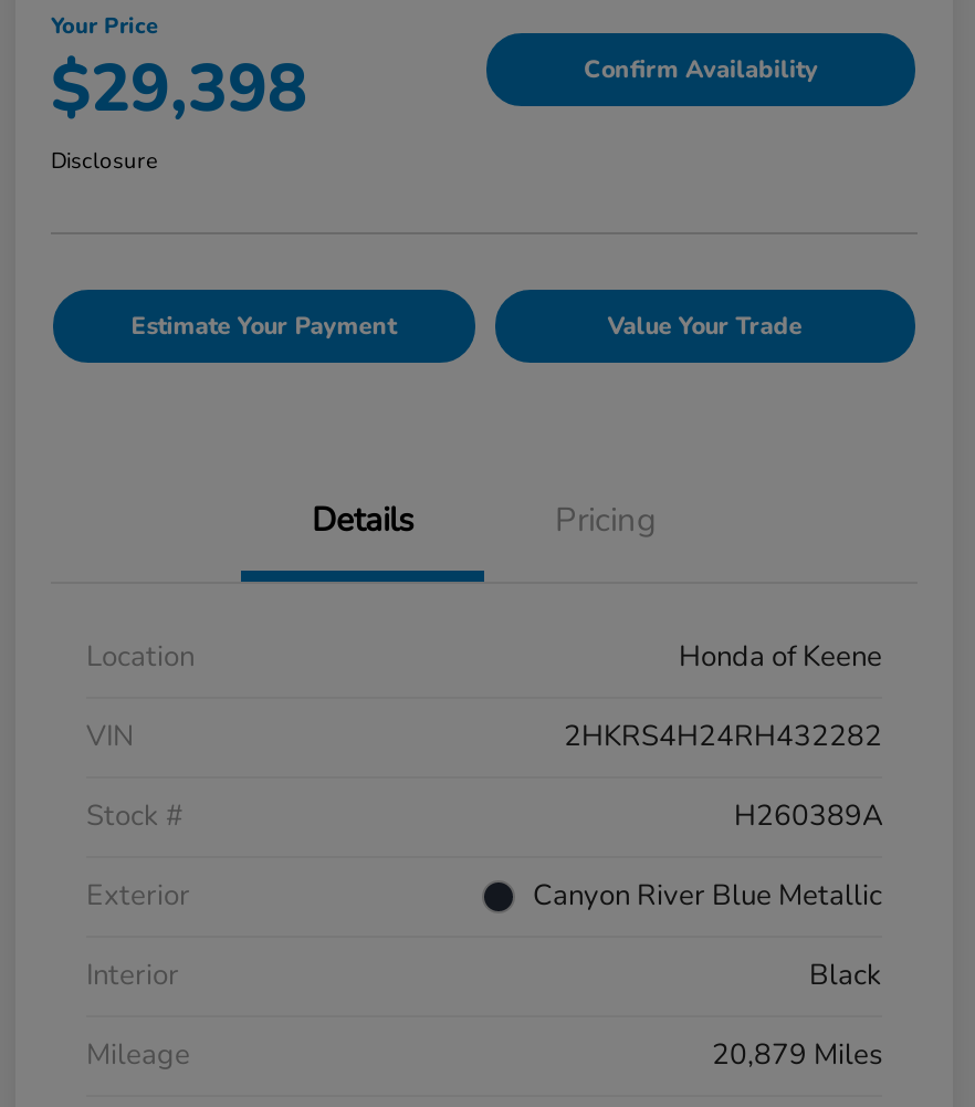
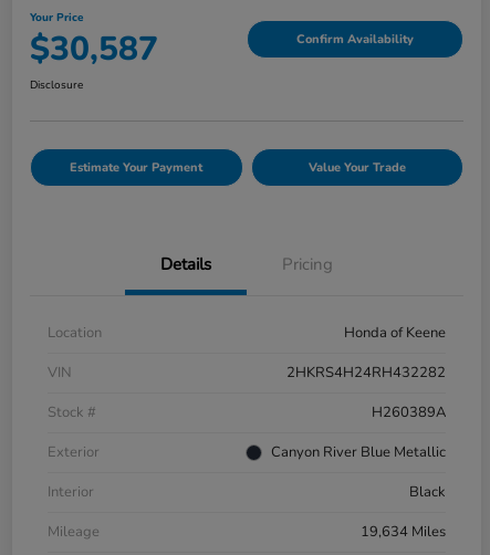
[51,45,307,135] $29,398 -> [30,27,158,72] $30,587
[712,1036,882,1075] 20,879 Miles -> [361,522,446,542] 19,634 Miles

